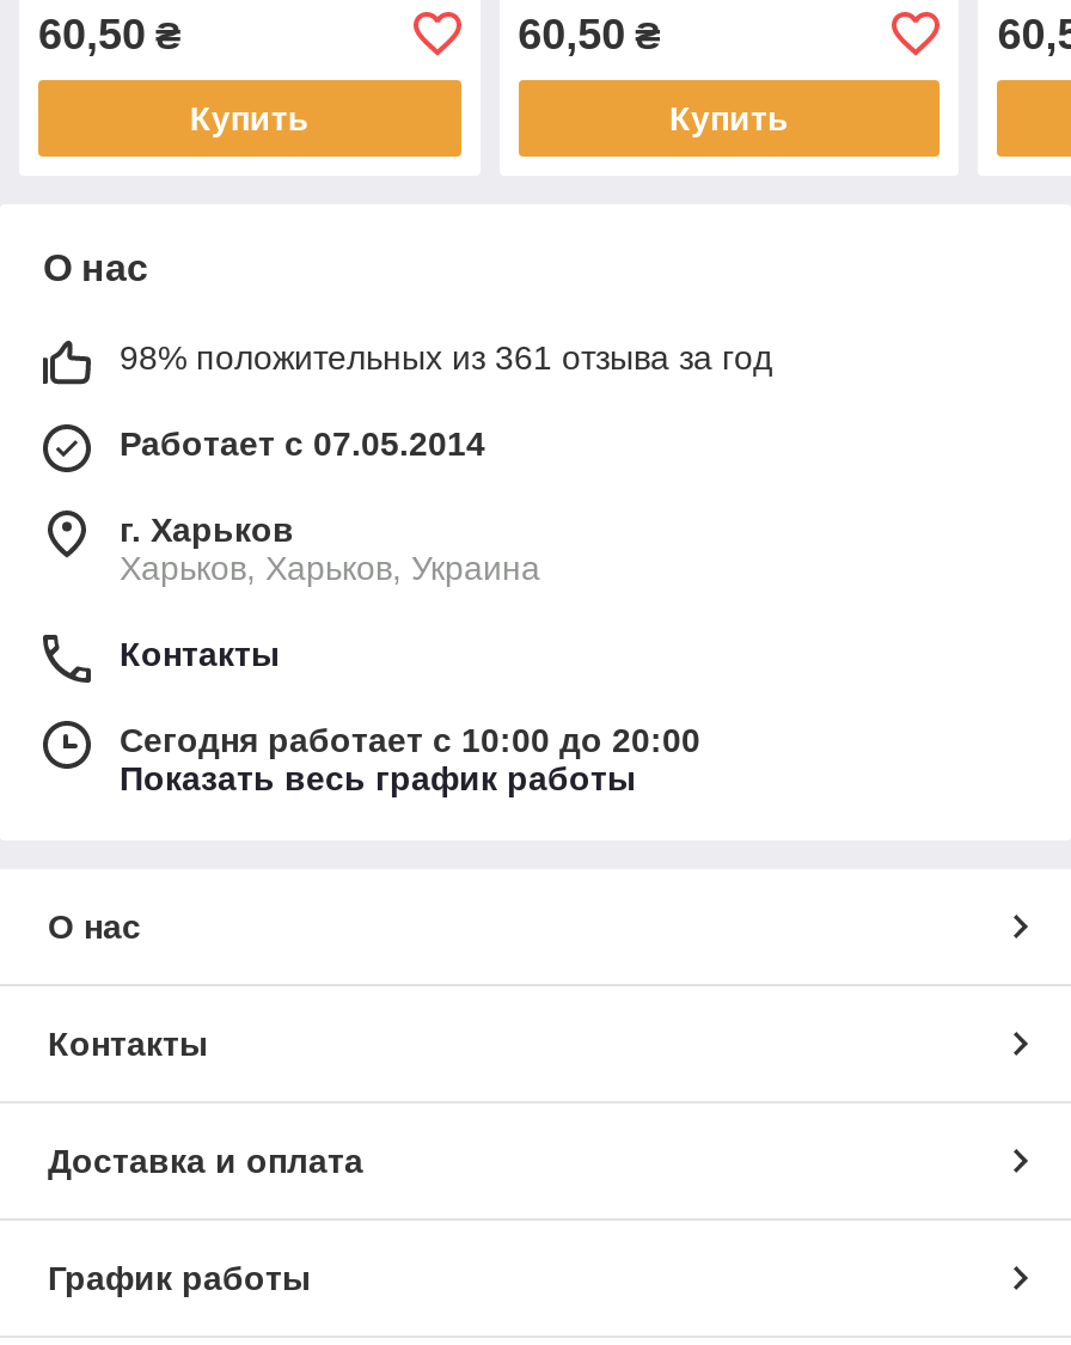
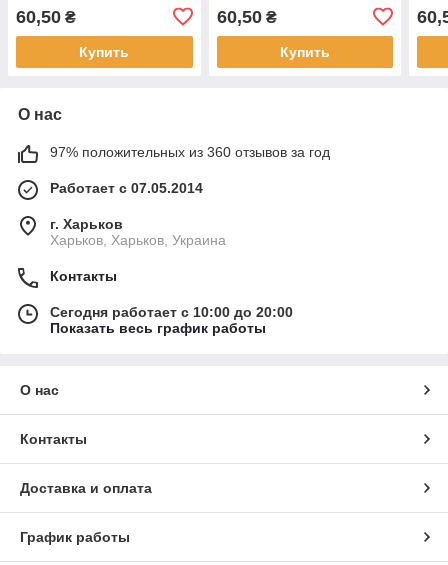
[120,338,772,376] 98% положительных из 361 отзыва за год -> [50,144,330,160] 97% положительных из 360 отзывов за год

